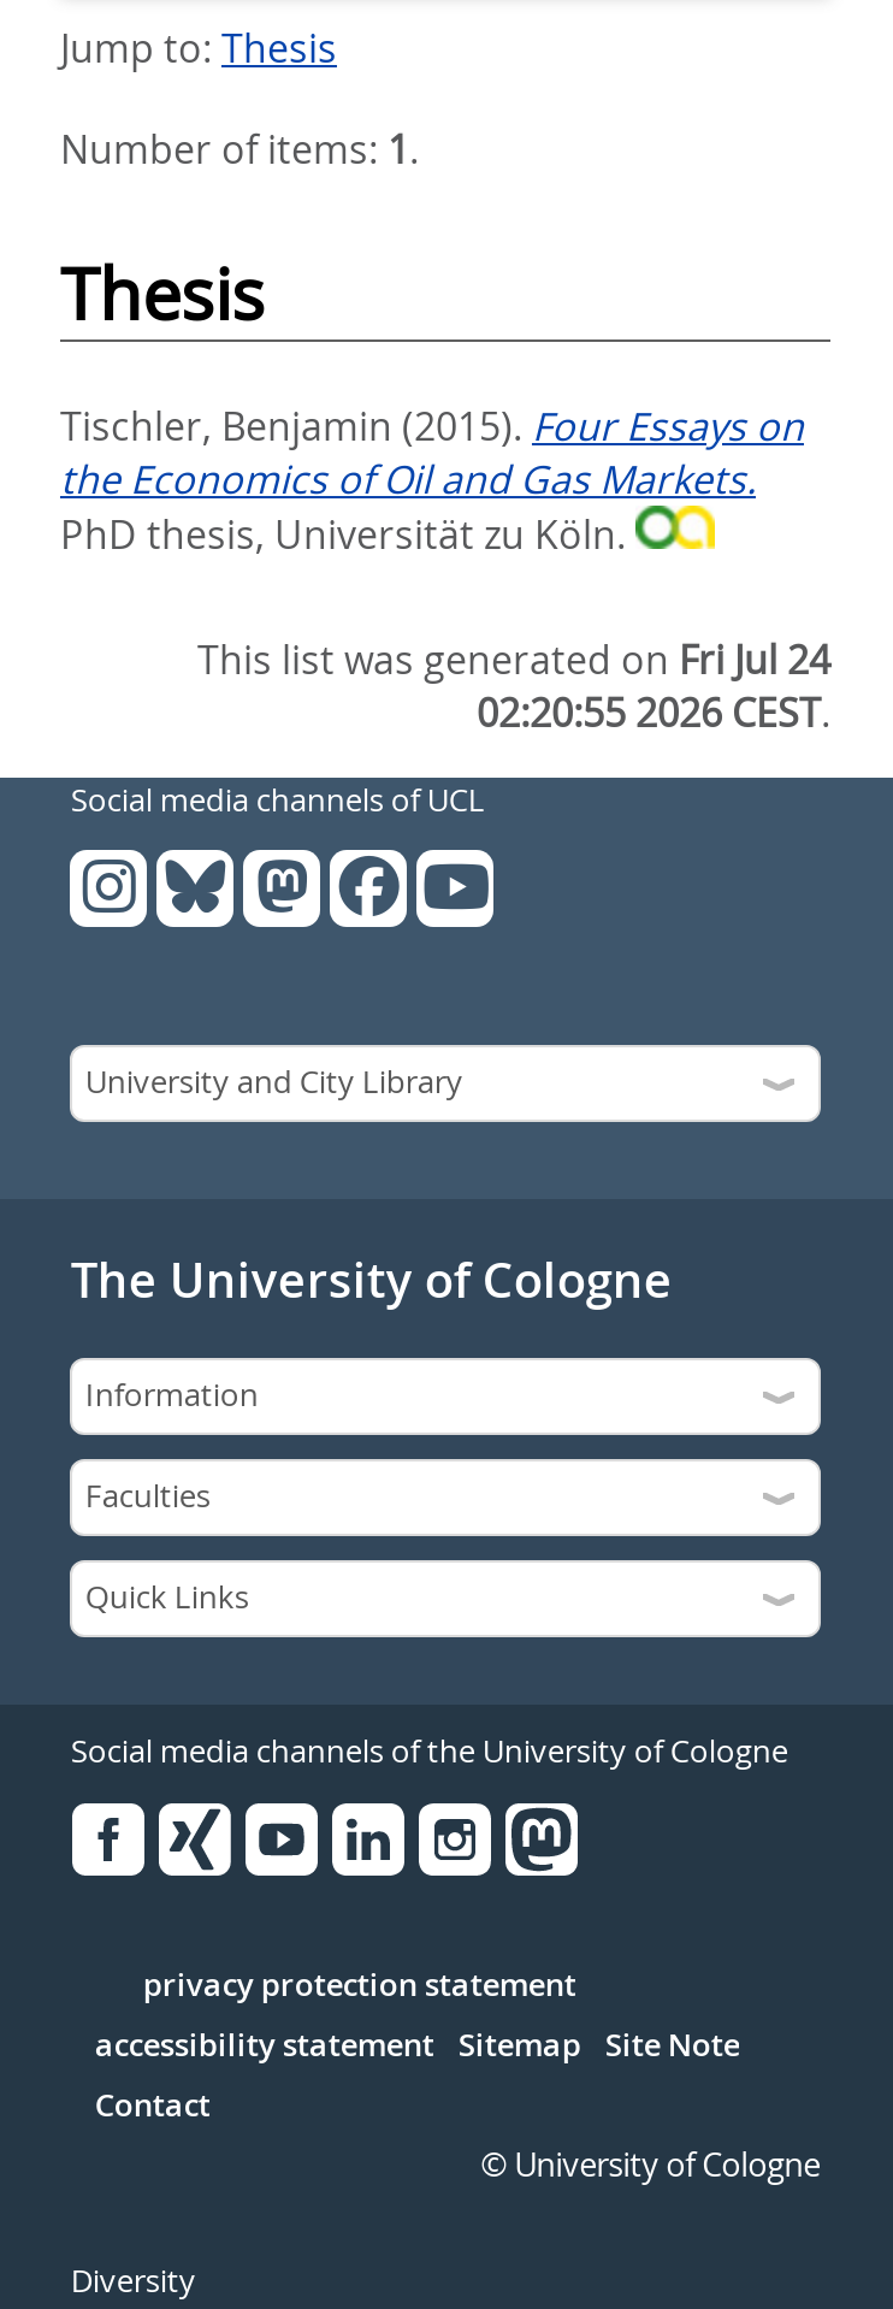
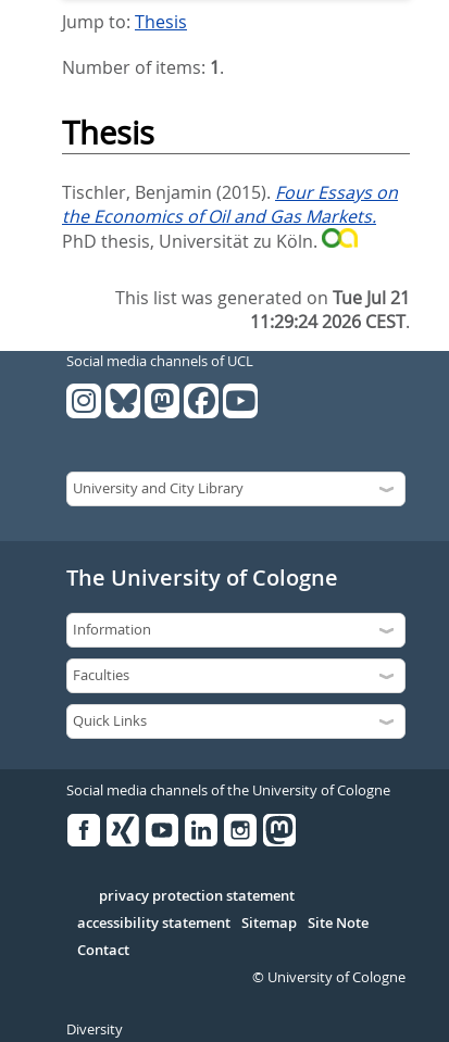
[197,633,830,686] This list was generated on Fri Jul 24 -> [115,286,410,310] This list was generated on Tue Jul 21
[477,686,830,739] 02:20:55 2026 CEST. -> [250,310,410,333] 11:29:24 2026 CEST.

